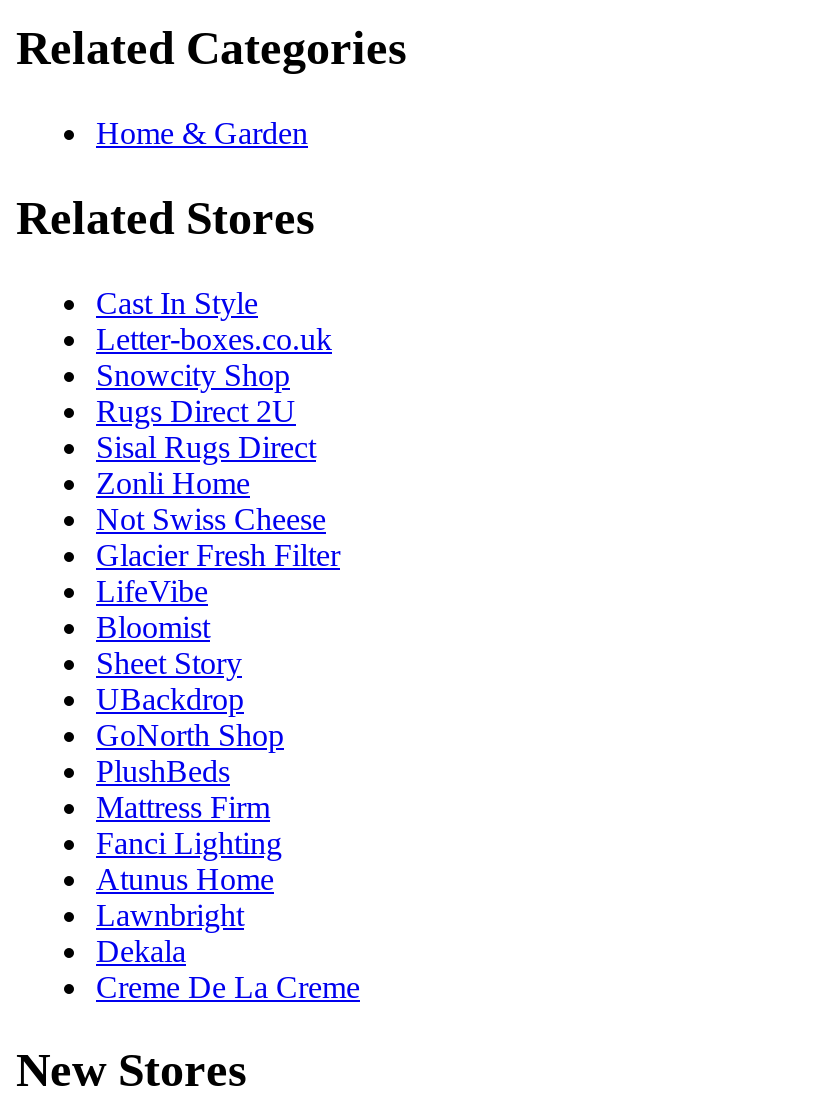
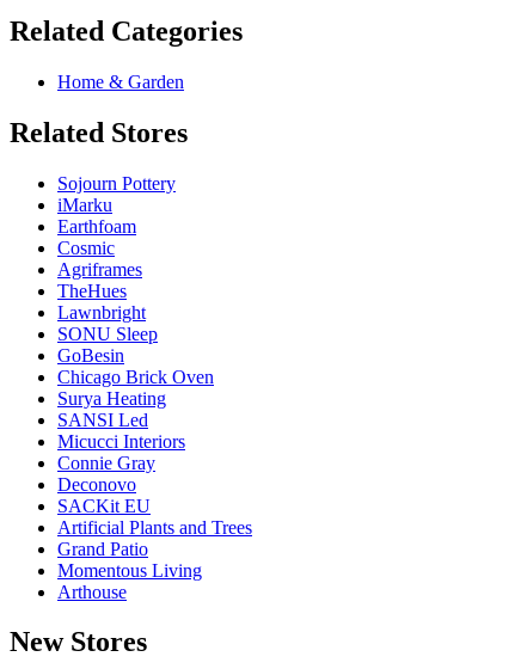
[96,285,340,895] Cast In Style | Letter-boxes.co.uk | Snowcity Shop | Rugs Direct 2U | Sisal Rugs Direct | Zonli Home | Not Swiss Cheese | Glacier Fresh Filter | LifeVibe | Bloomist | Sheet Story | UBackdrop | GoNorth Shop | PlushBeds | Mattress Firm | Fanci Lighting | Atunus Home -> [57,173,176,300] Sojourn Pottery | iMarku | Earthfoam | Cosmic | Agriframes | TheHues
moved [96,897,244,931] -> [57,302,146,322]: Lawnbright
[96,933,360,1003] Dekala | Creme De La Creme -> [57,323,252,602] SONU Sleep | GoBesin | Chicago Brick Oven | Surya Heating | SANSI Led | Micucci Interiors | Connie Gray | Deconovo | SACKit EU | Artificial Plants and Trees | Grand Patio | Momentous Living | Arthouse

